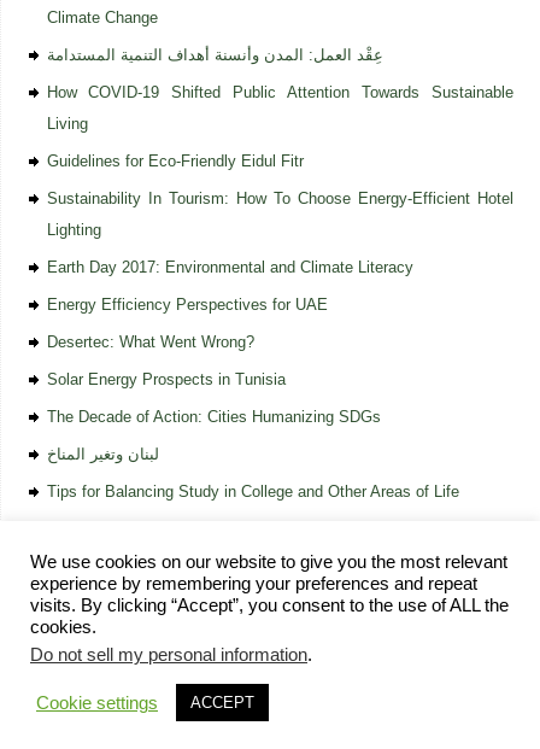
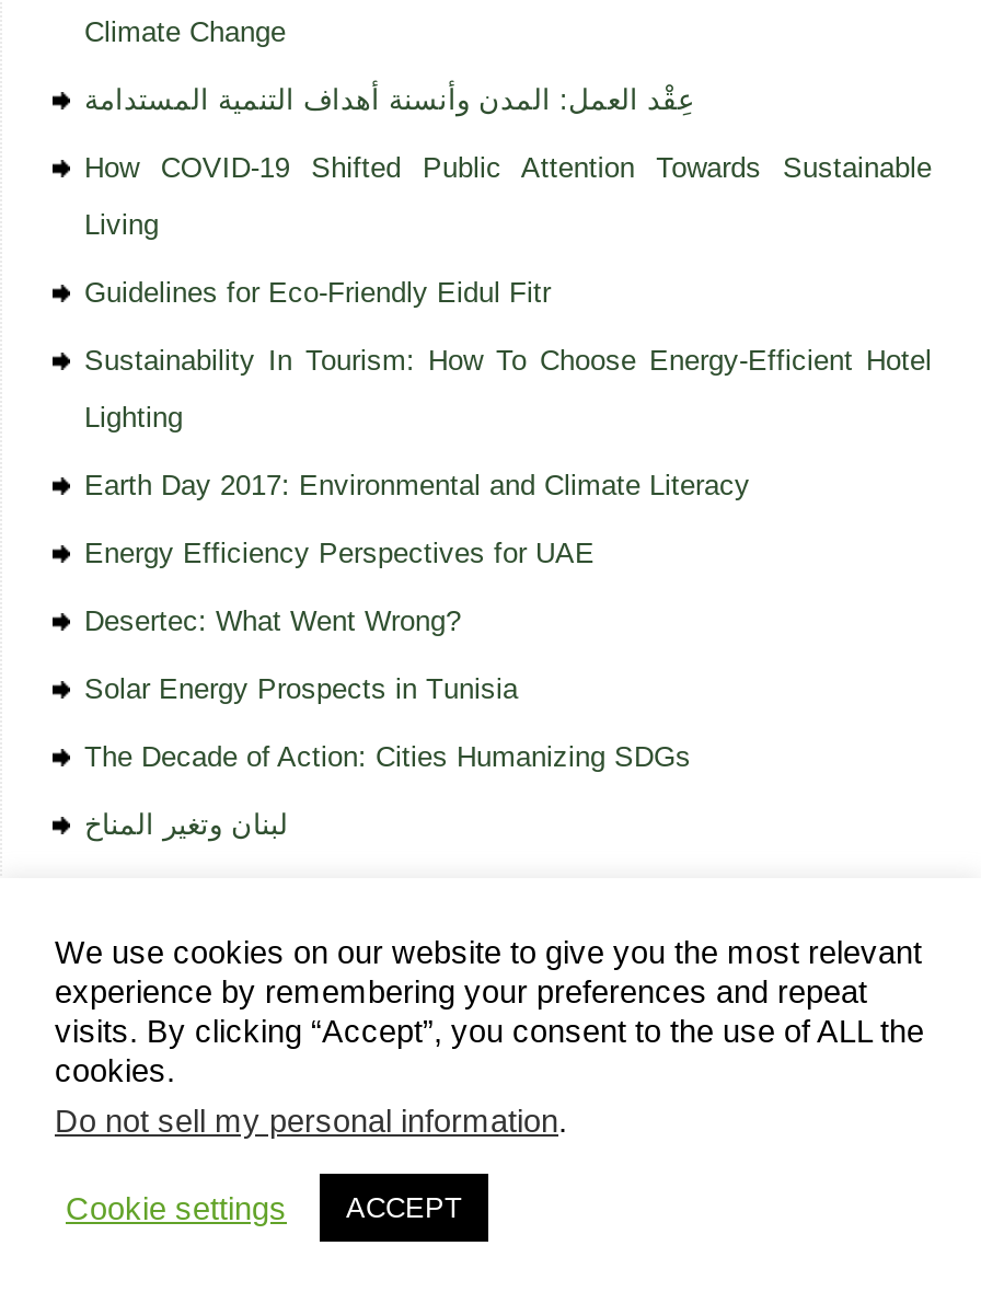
[46,483,459,501] Tips for Balancing Study in College and Other Areas of Life -> none

